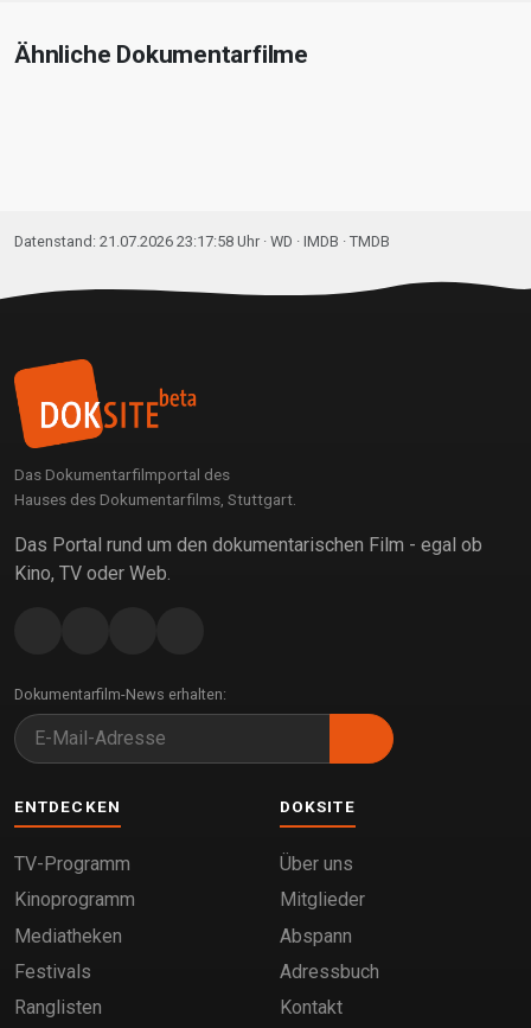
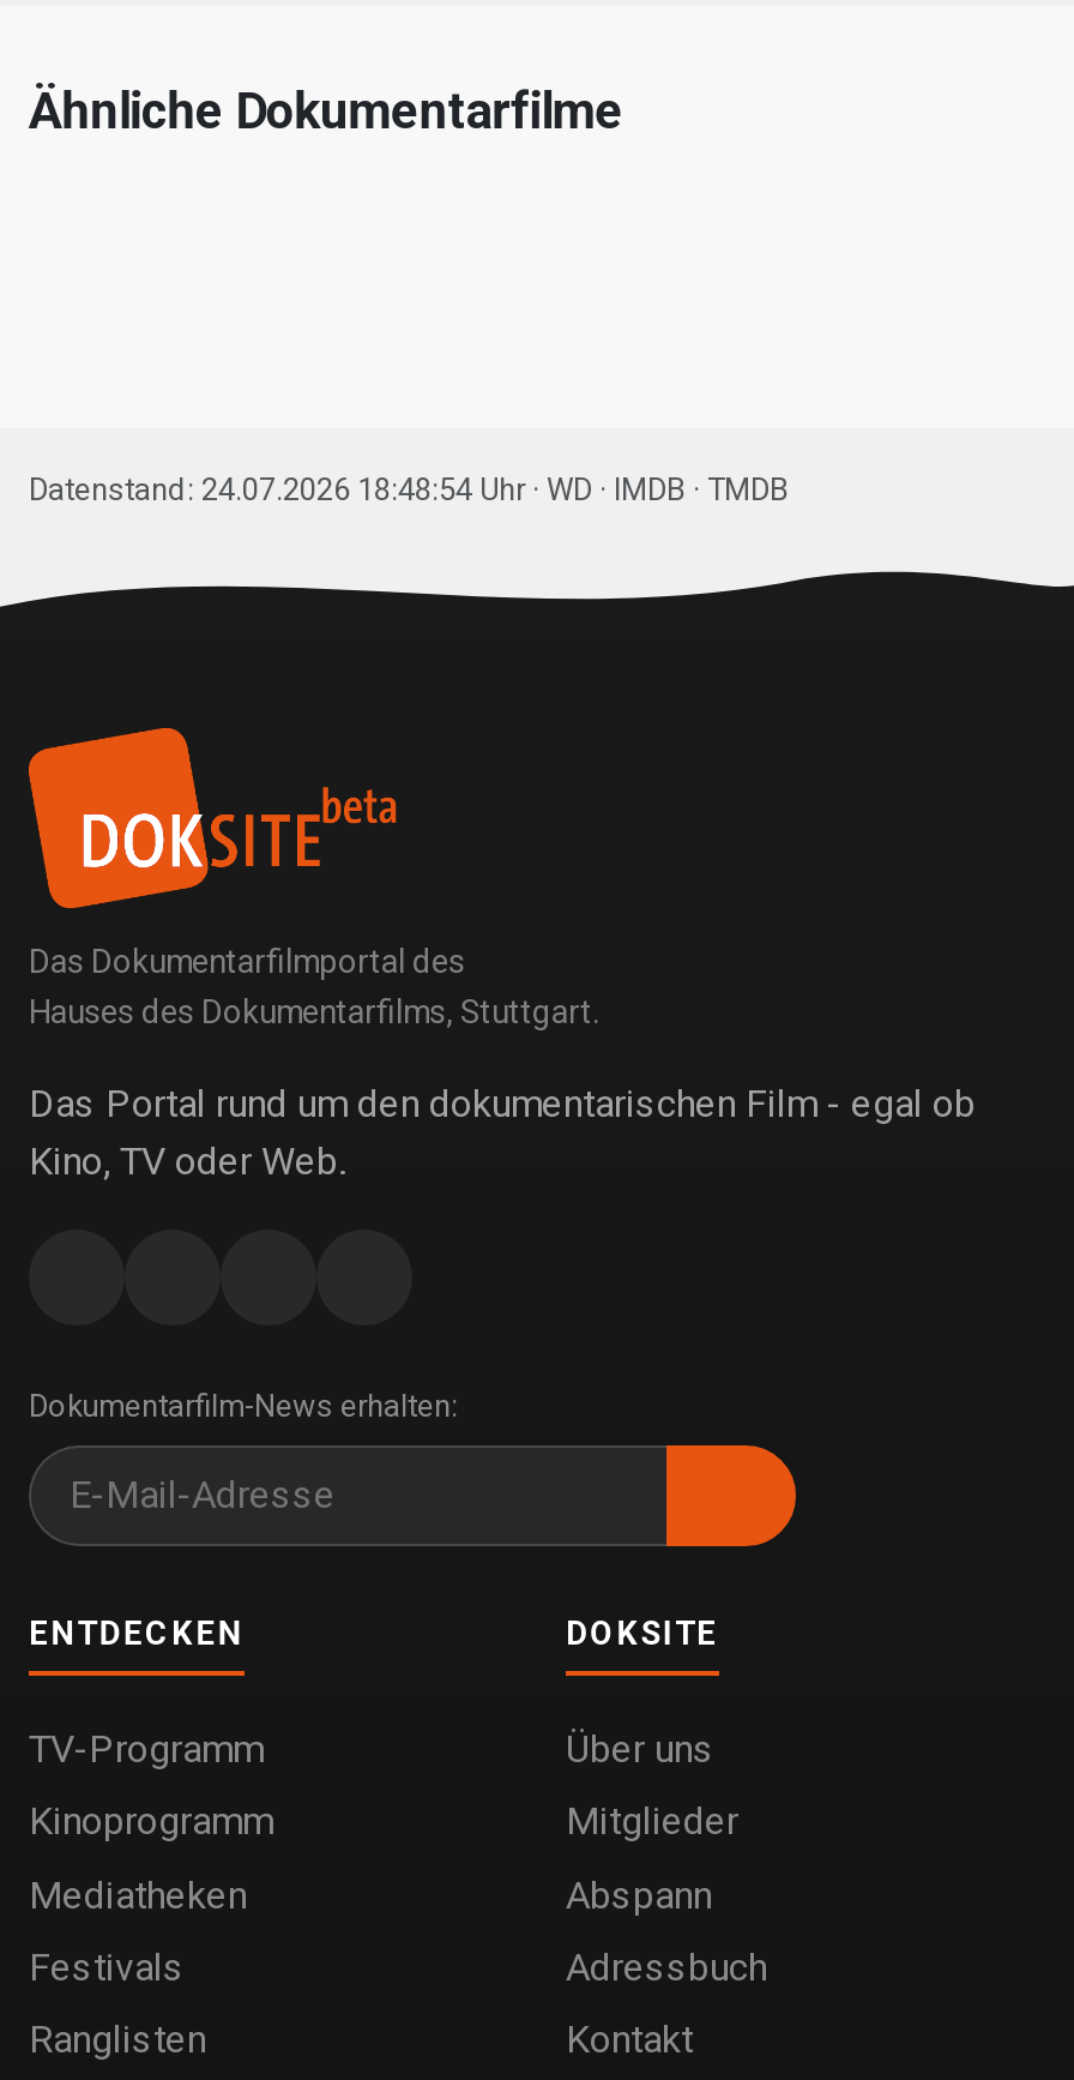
[14,233,390,251] Datenstand: 21.07.2026 23:17:58 Uhr · WD · IMDB · TMDB -> [29,472,789,508] Datenstand: 24.07.2026 18:48:54 Uhr · WD · IMDB · TMDB

